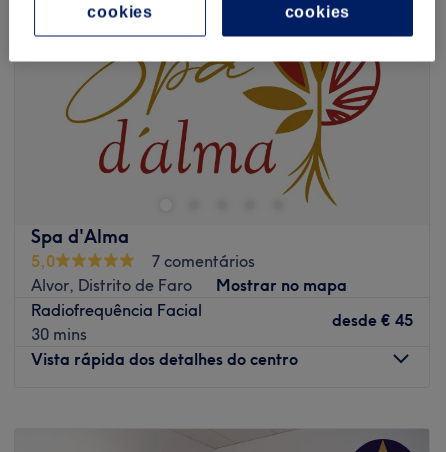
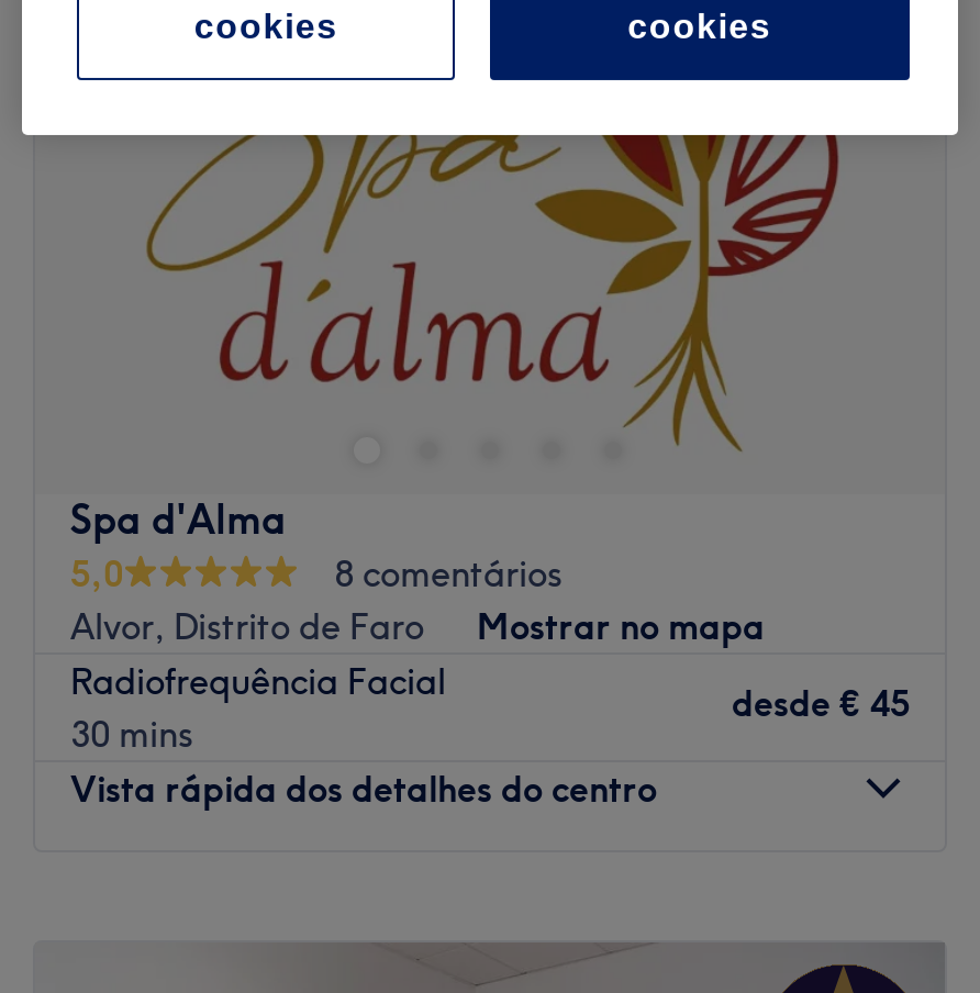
[151,251,255,271] 7 comentários -> [334,551,563,595] 8 comentários

